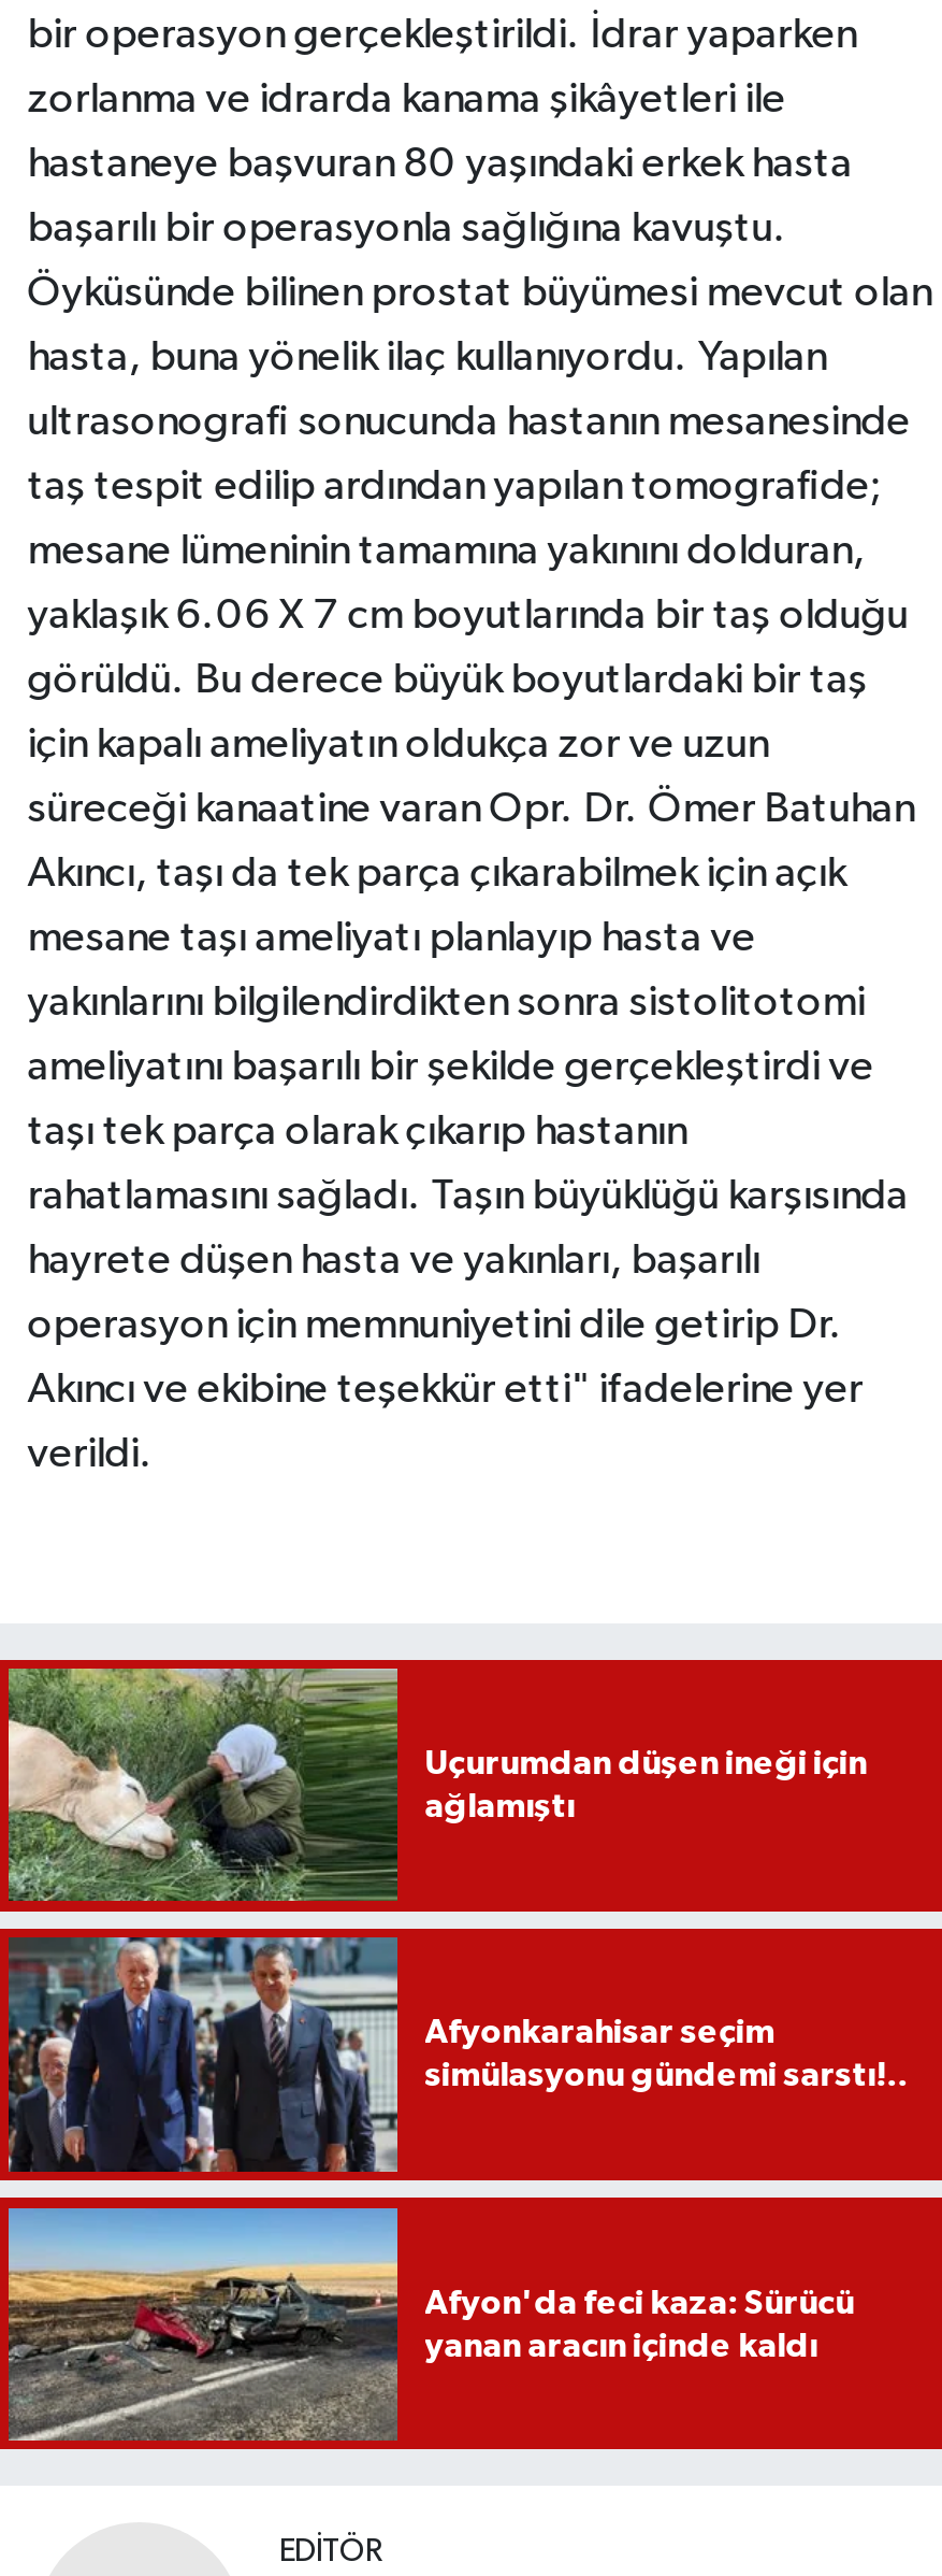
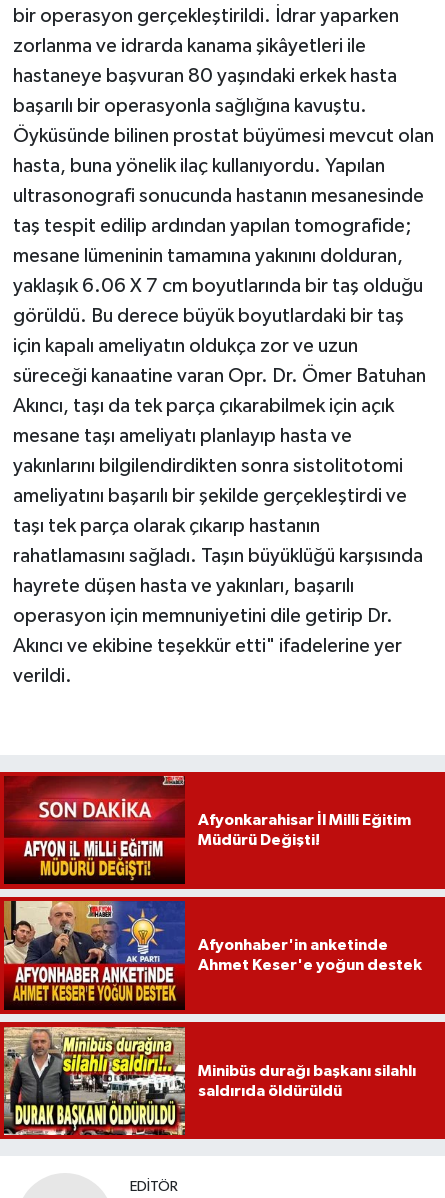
[6,1666,867,1903] [image] | Uçurumdan düşen ineği için | ağlamıştı -> [3,775,411,885] [image] | Afyonkarahisar İl Milli Eğitim | Müdürü Değişti!
[6,1935,908,2174] [image] | Afyonkarahisar seçim | simülasyonu gündemi sarstı!.. -> [3,900,422,1011] [image] | Afyonhaber'in anketinde | Ahmet Keser'e yoğun destek
[9,2206,854,2443] [image] | Afyon'da feci kaza: Sürücü | yanan aracın içinde kaldı -> [4,1026,416,1136] [image] | Minibüs durağı başkanı silahlı | saldırıda öldürüldü

